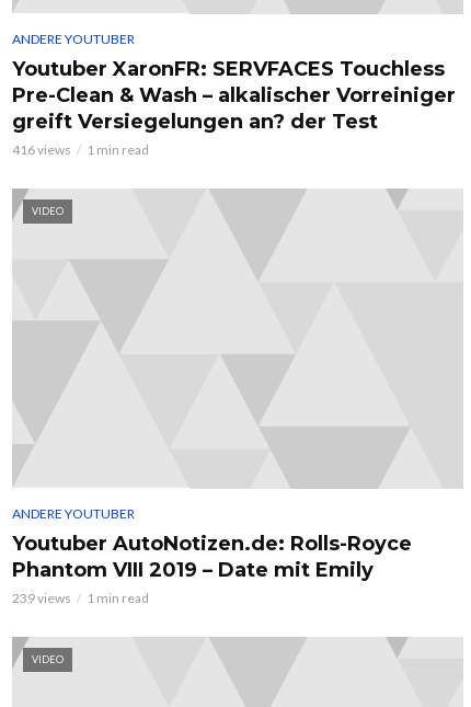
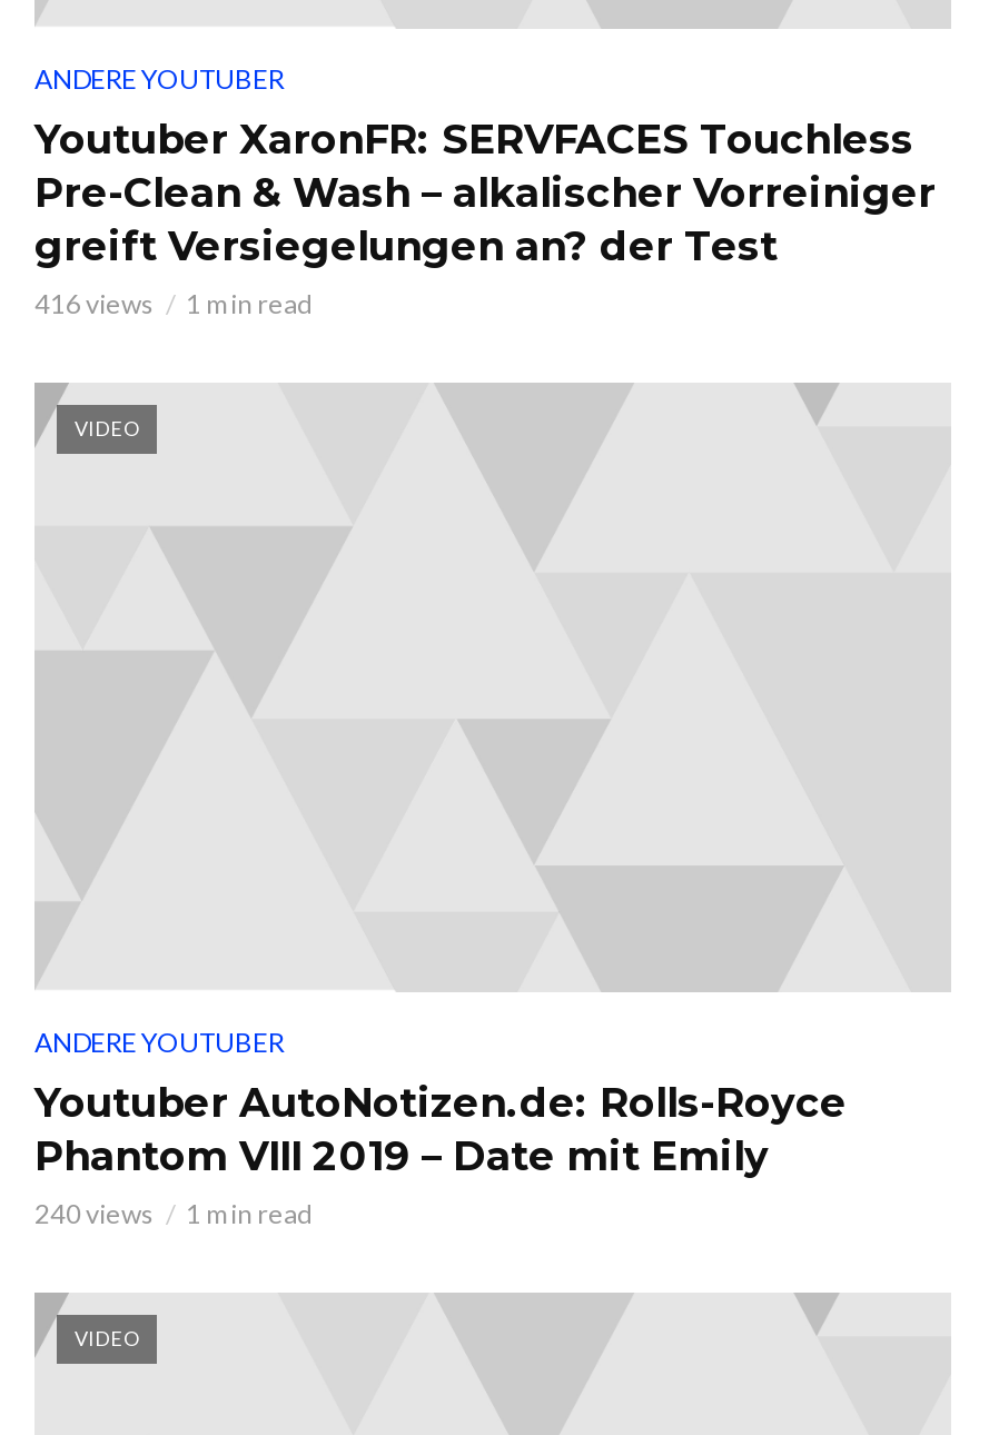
[12,589,149,606] 239 views 1 min read -> [34,1196,313,1230] 240 views 1 min read

